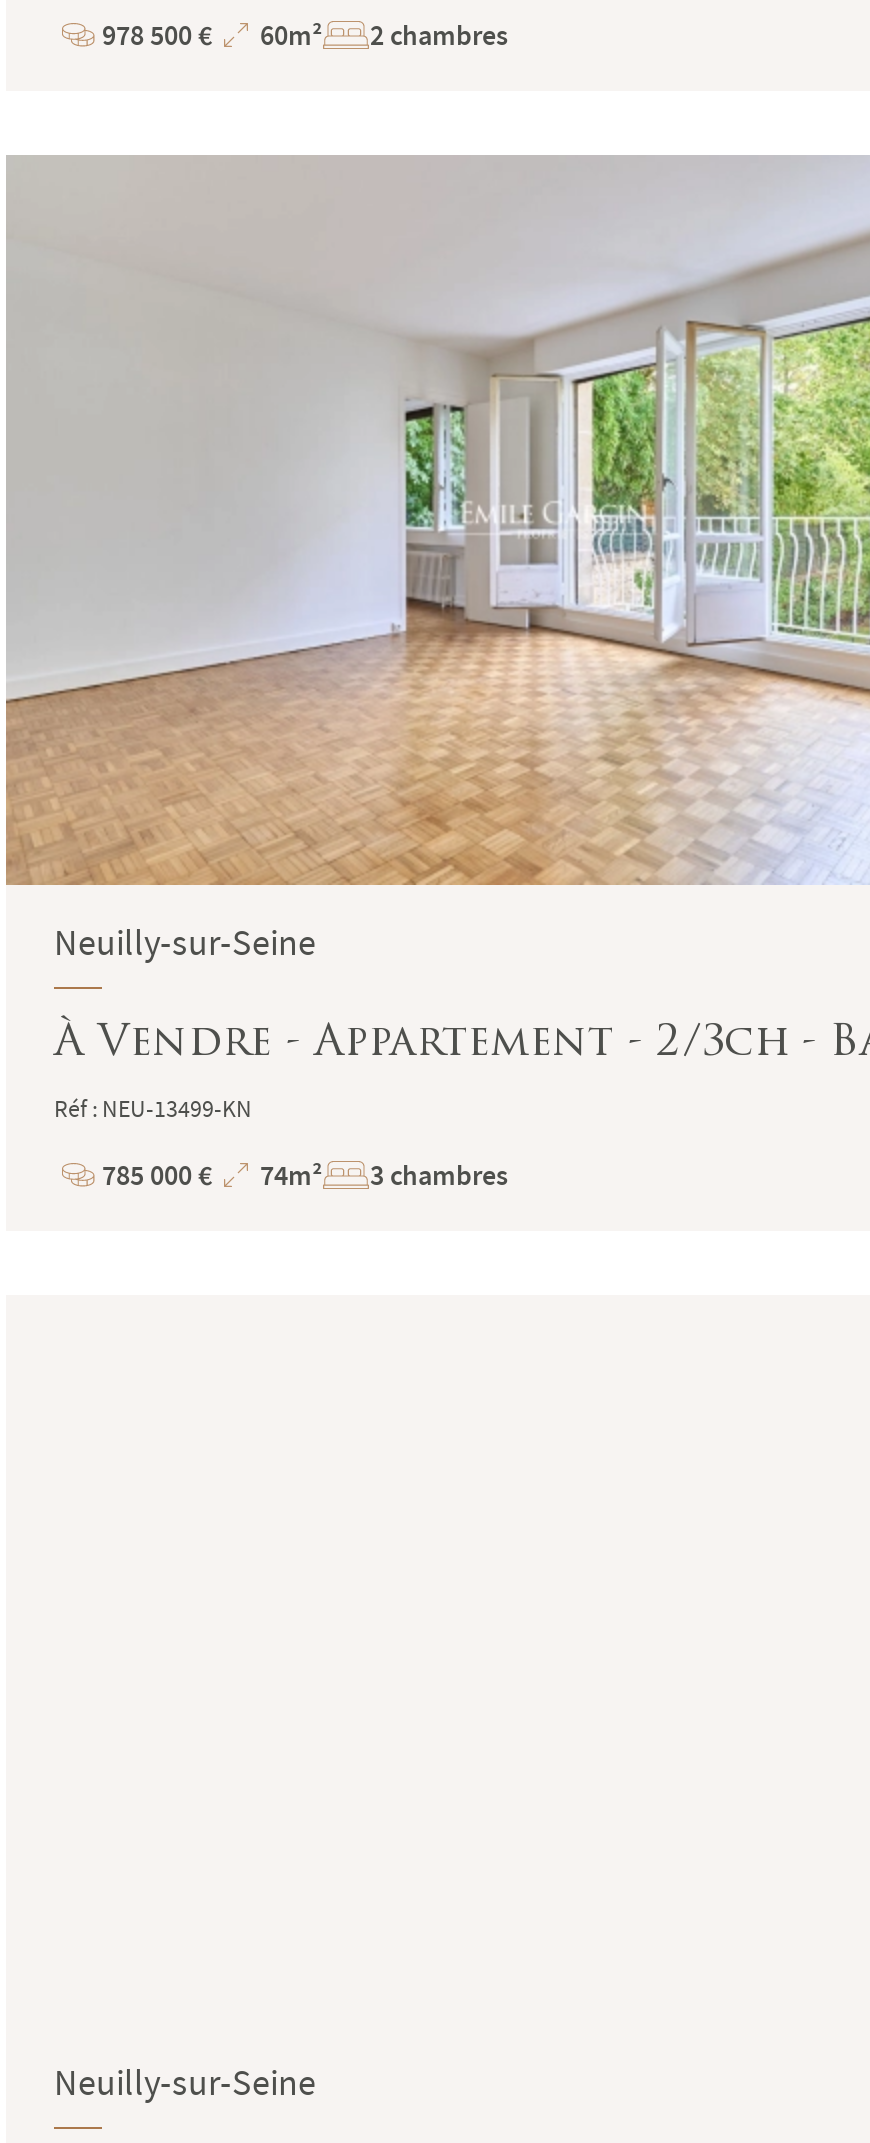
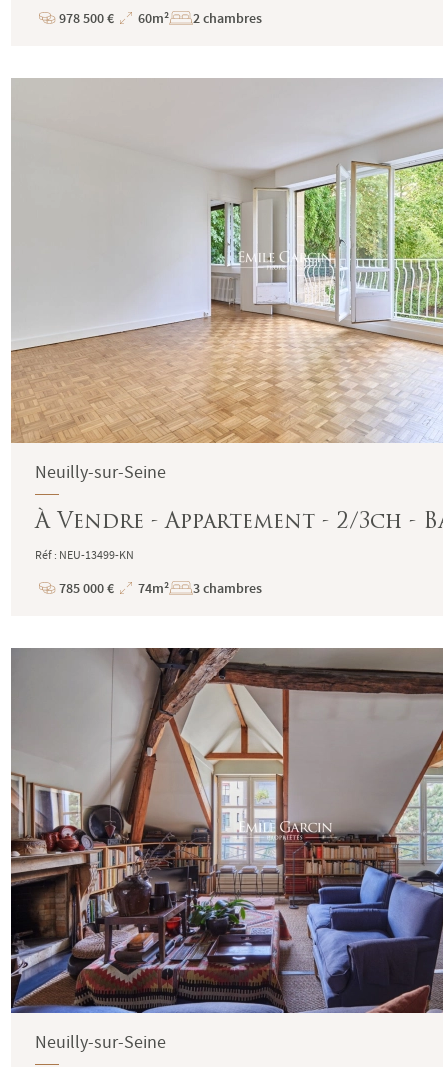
none -> [10,647,440,1014] [image]

